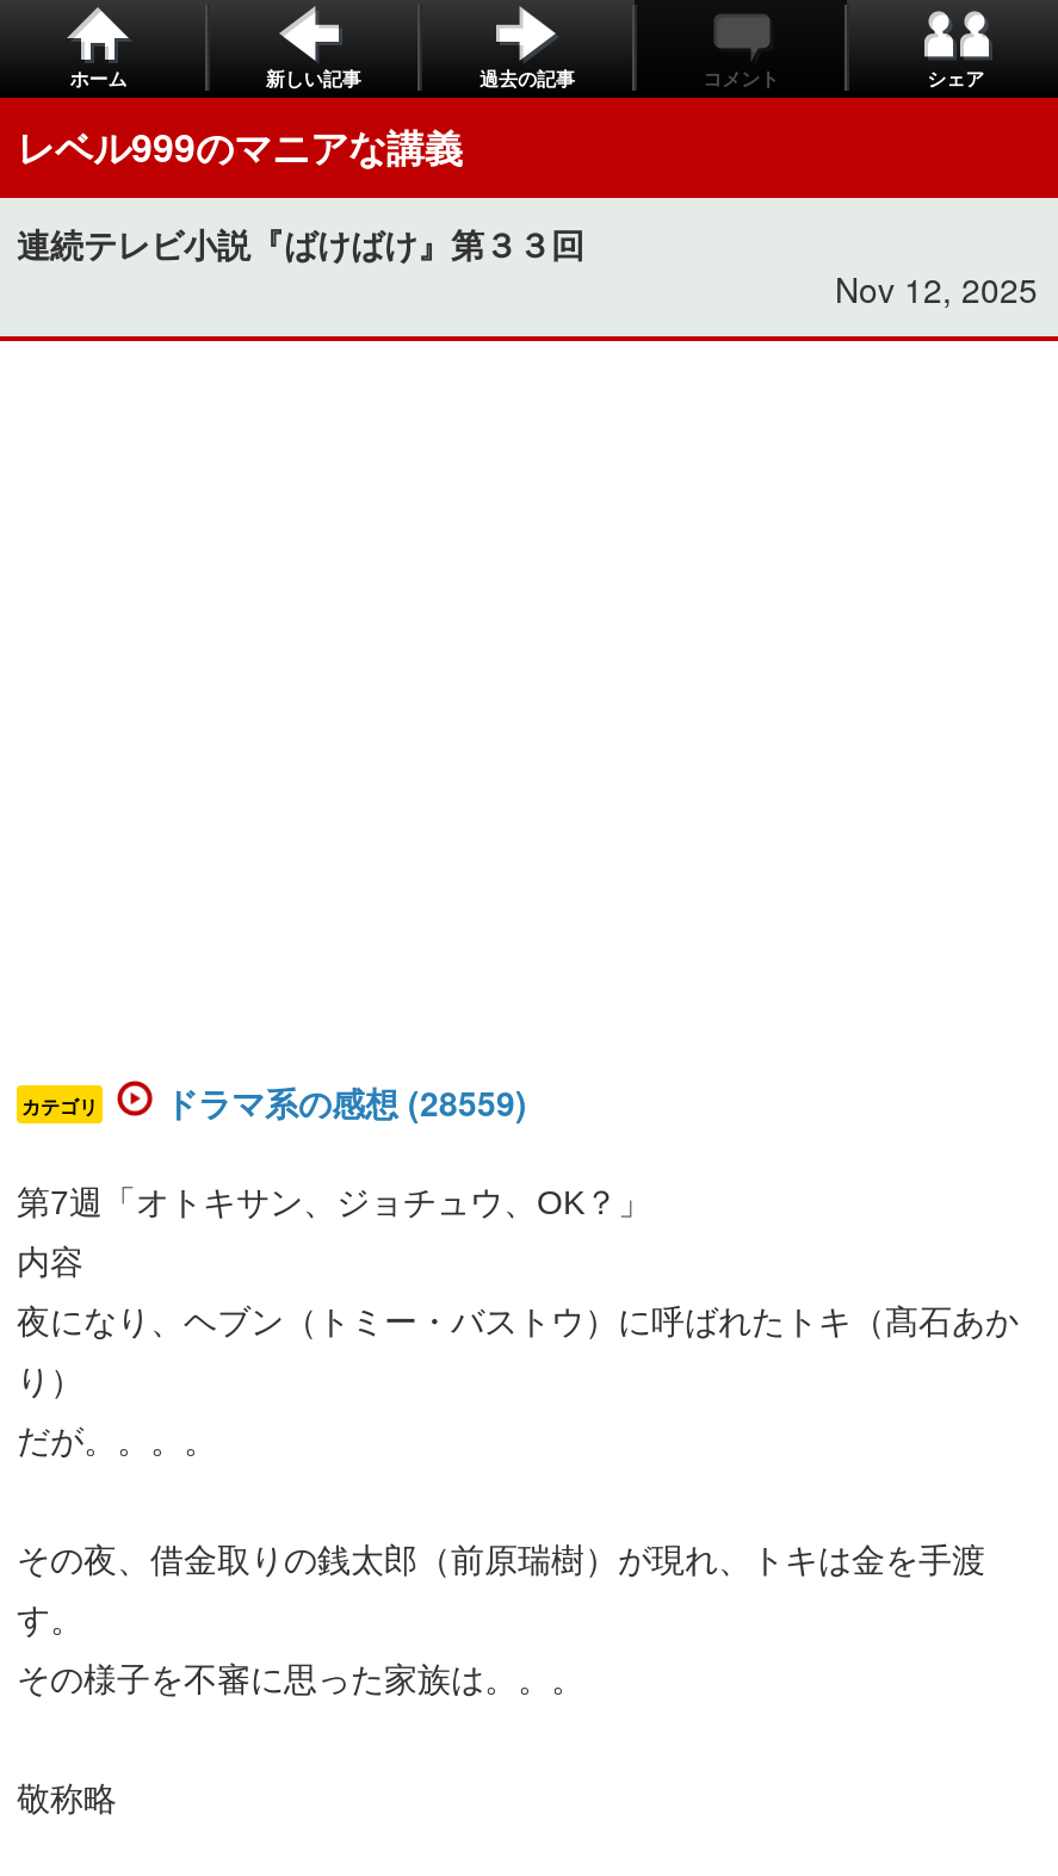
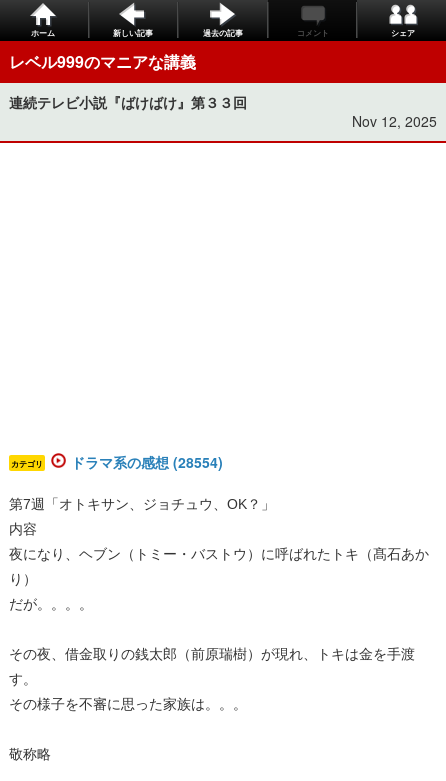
[165,1078,527,1125] ドラマ系の感想 (28559) -> [71,452,223,472] ドラマ系の感想 (28554)

